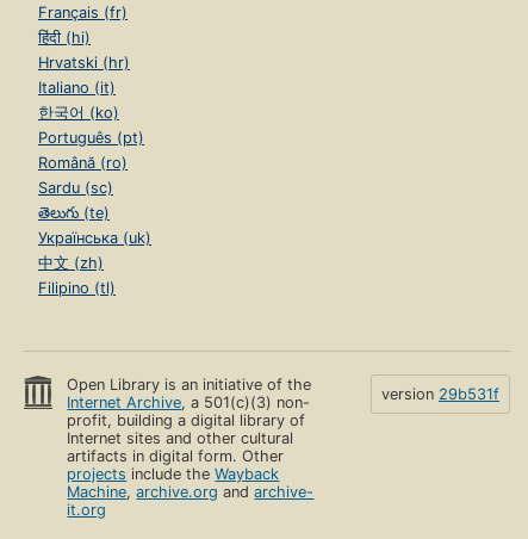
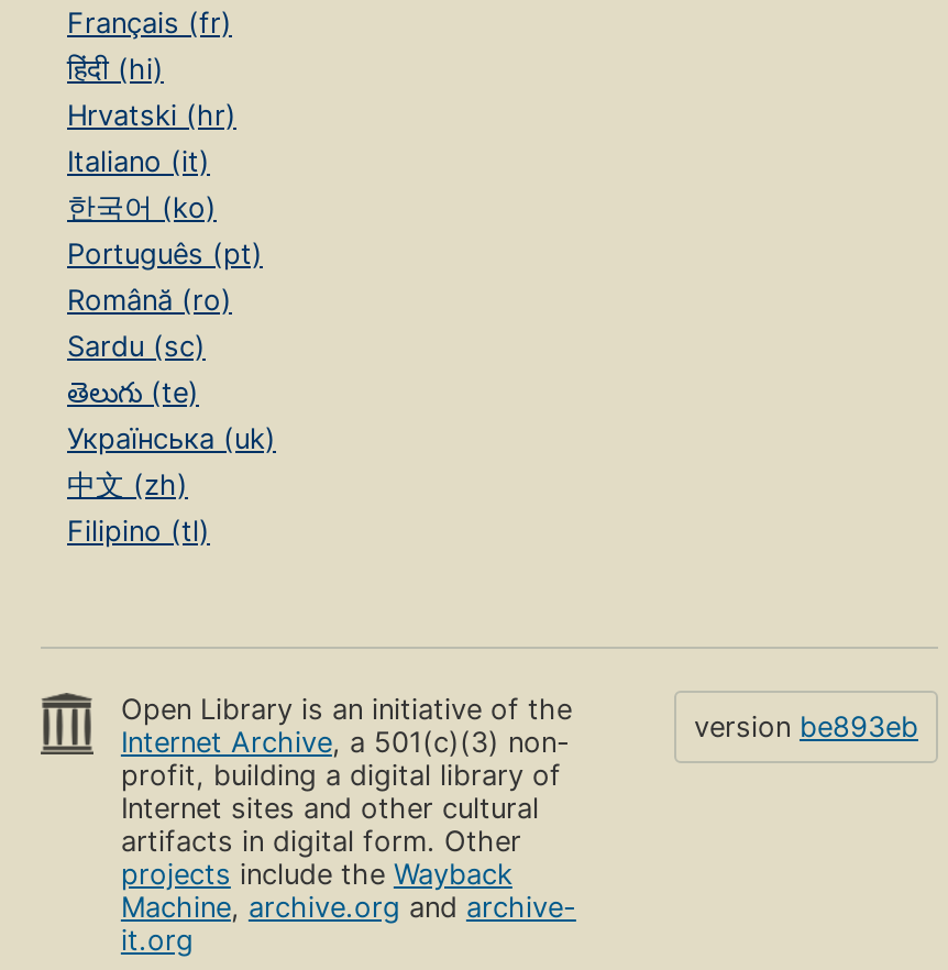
[381,385,499,403] version 29b531f -> [694,711,918,744] version be893eb

